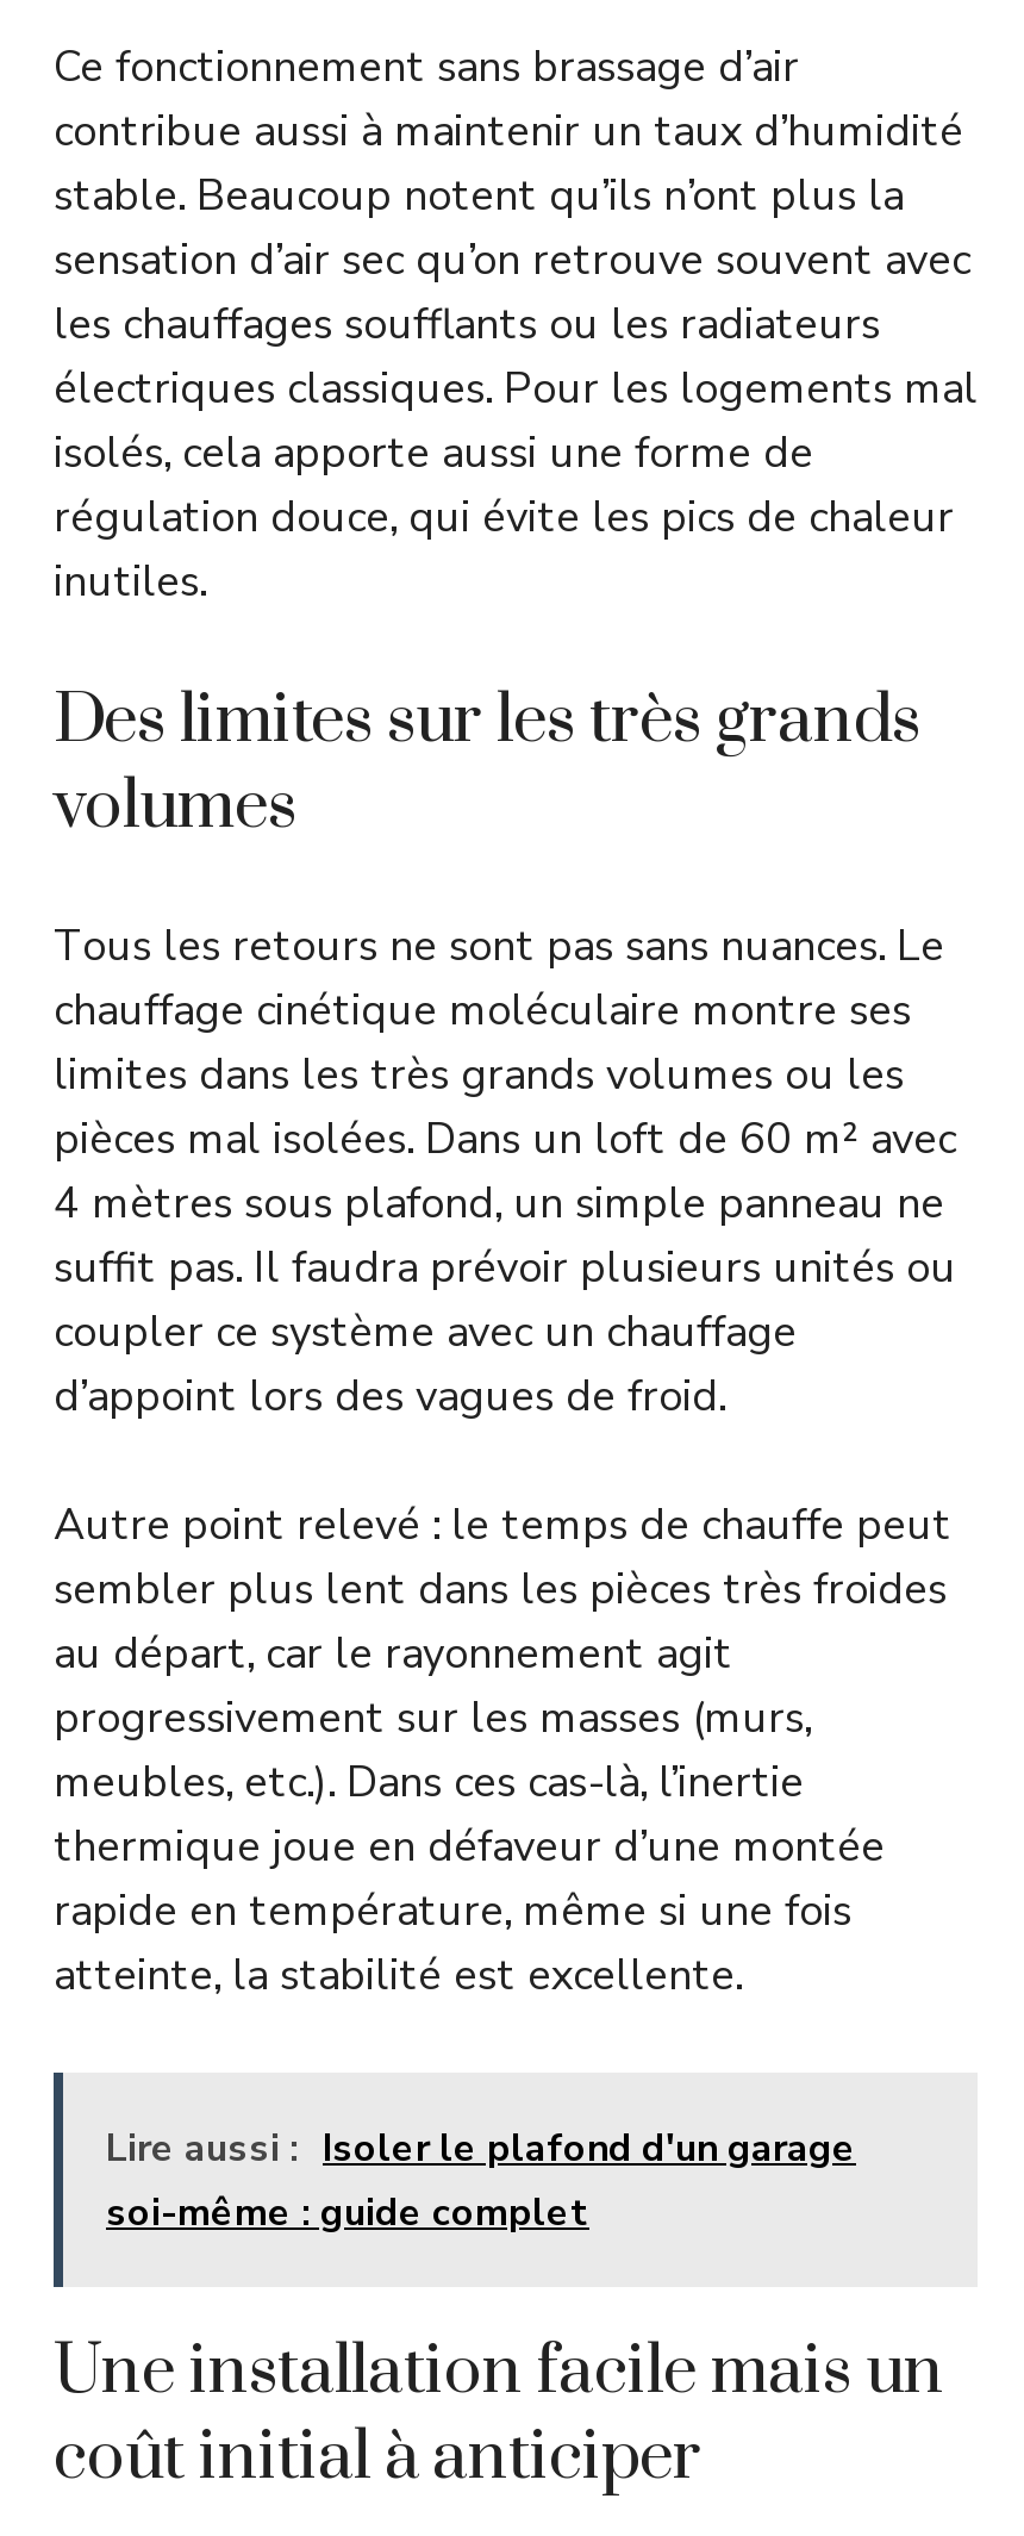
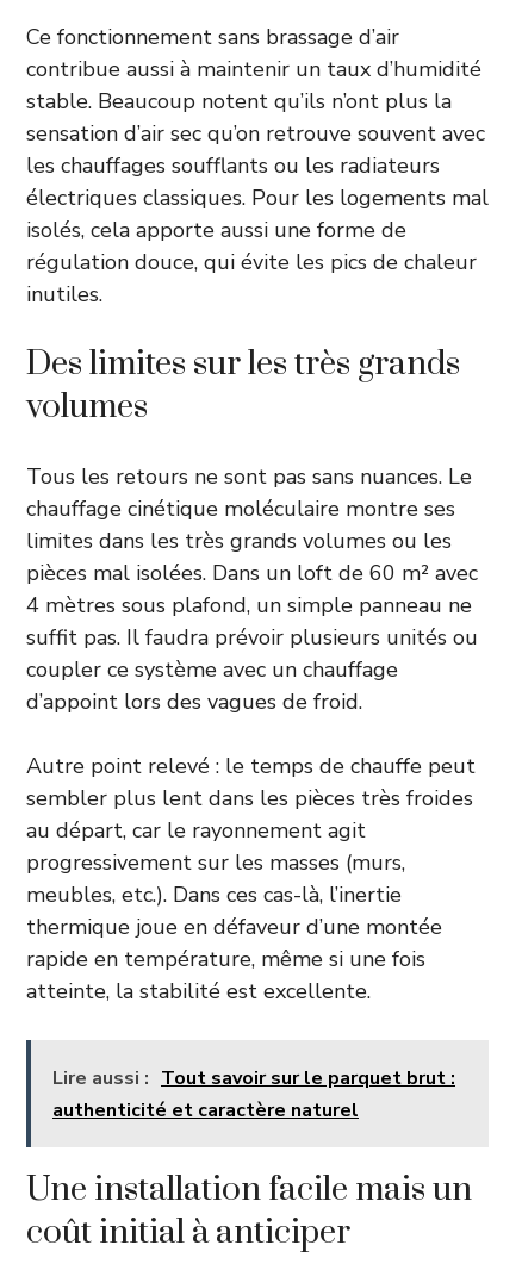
[106,2123,856,2240] Lire aussi : Isoler le plafond d'un garage | soi-même : guide complet -> [52,1065,455,1123] Lire aussi : Tout savoir sur le parquet brut : | authenticité et caractère naturel

